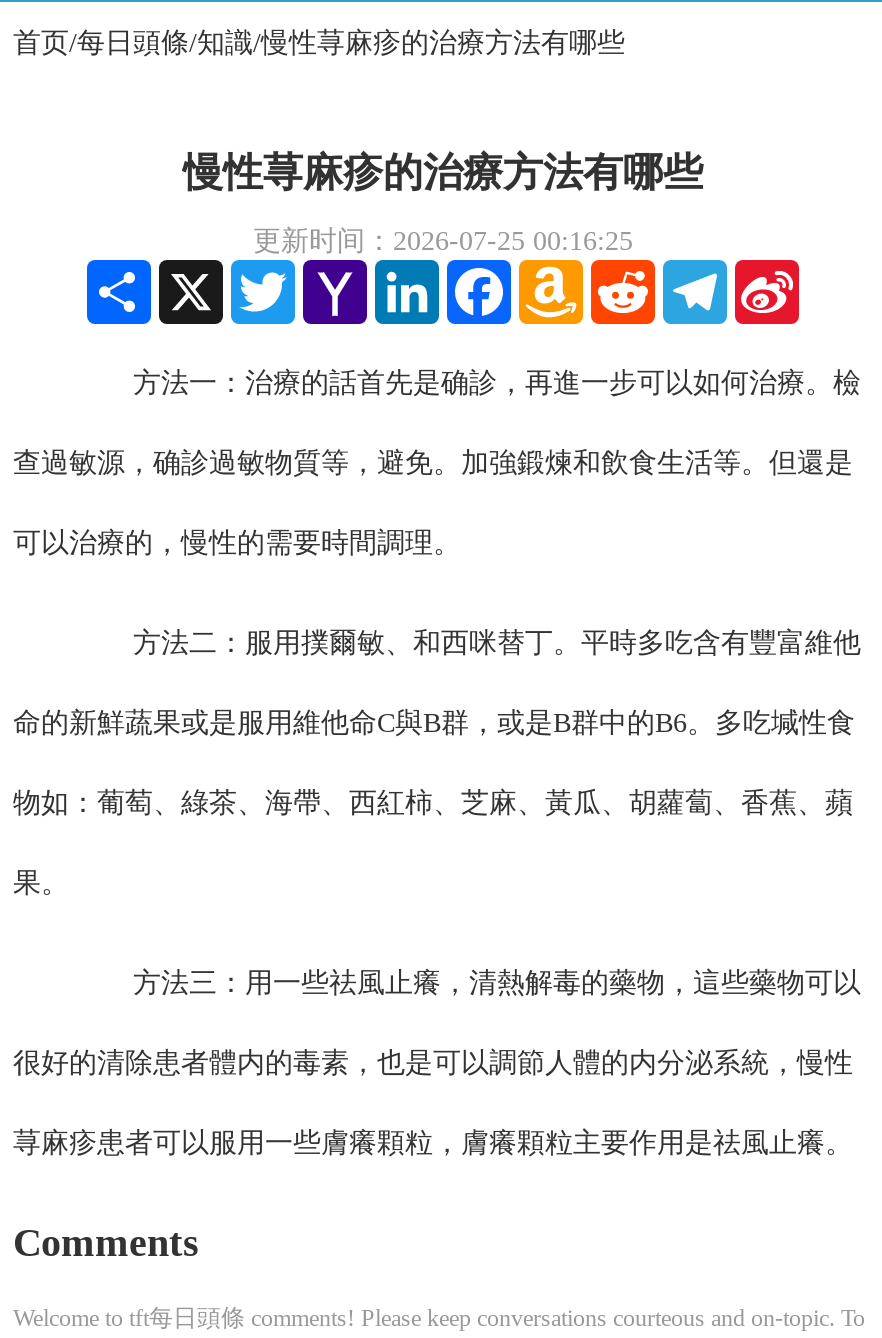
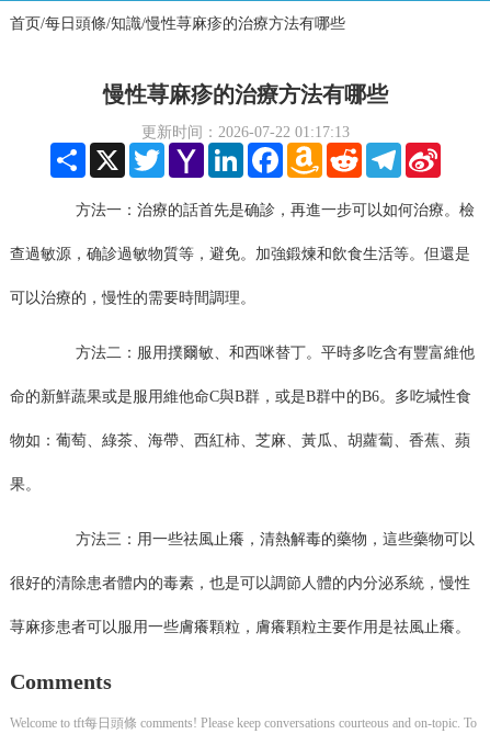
[253,226,633,256] 更新时间：2026-07-25 00:16:25 -> [141,124,350,140] 更新时间：2026-07-22 01:17:13

